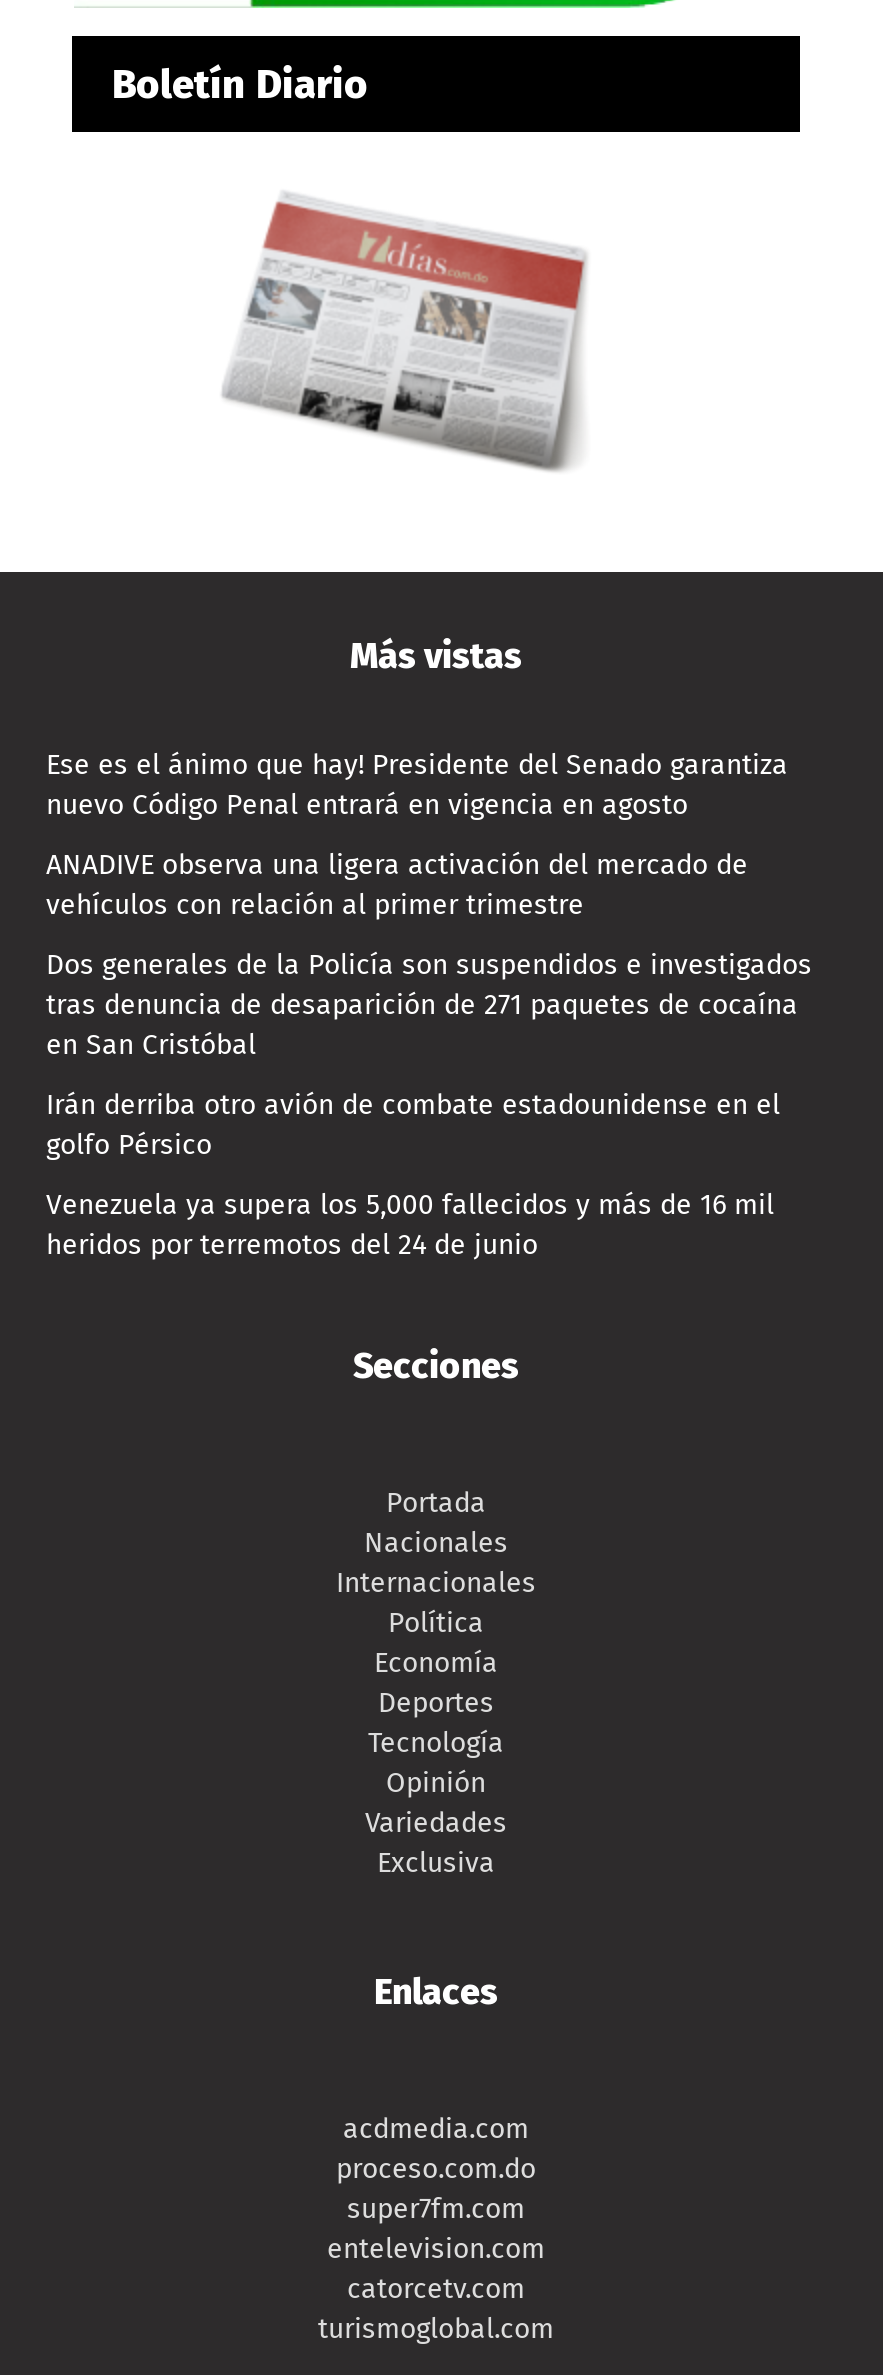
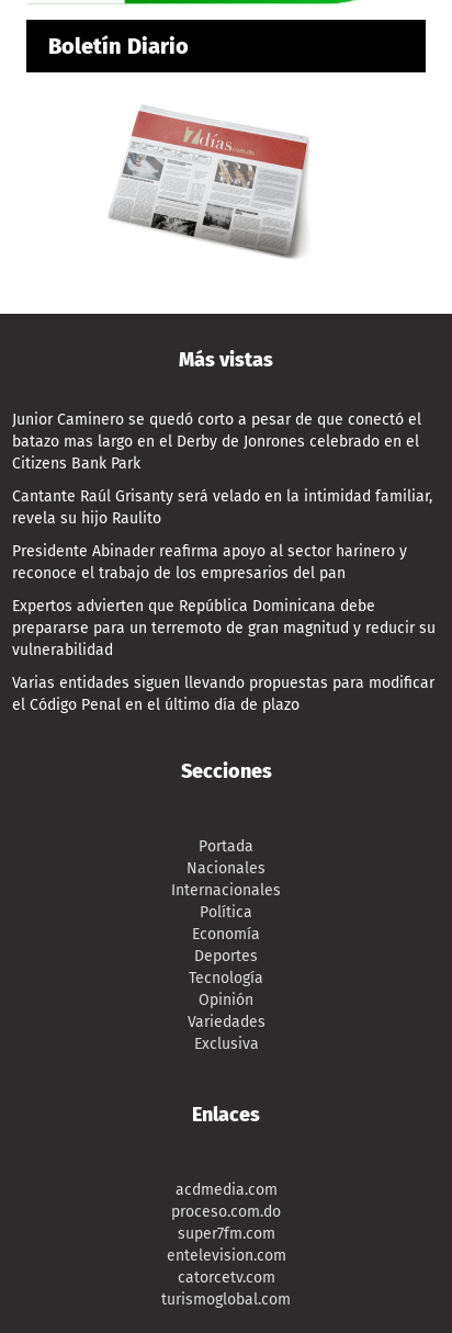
[46,749,788,823] Ese es el ánimo que hay! Presidente del Senado garantiza | nuevo Código Penal entrará en vigencia en agosto -> [12,411,421,473] Junior Caminero se quedó corto a pesar de que conectó el | batazo mas largo en el Derby de Jonrones celebrado en el | Citizens Bank Park
[46,849,748,923] ANADIVE observa una ligera activación del mercado de | vehículos con relación al primer trimestre -> [12,488,432,528] Cantante Raúl Grisanty será velado en la intimidad familiar, | revela su hijo Raulito
[46,949,812,1063] Dos generales de la Policía son suspendidos e investigados | tras denuncia de desaparición de 271 paquetes de cocaína | en San Cristóbal -> [12,543,407,583] Presidente Abinader reafirma apoyo al sector harinero y | reconoce el trabajo de los empresarios del pan
[46,1089,780,1163] Irán derriba otro avión de combate estadounidense en el | golfo Pérsico -> [12,597,436,660] Expertos advierten que República Dominicana debe | prepararse para un terremoto de gran magnitud y reducir su | vulnerabilidad
[46,1189,774,1263] Venezuela ya supera los 5,000 fallecidos y más de 16 mil | heridos por terremotos del 24 de junio -> [12,674,434,715] Varias entidades siguen llevando propuestas para modificar | el Código Penal en el último día de plazo

